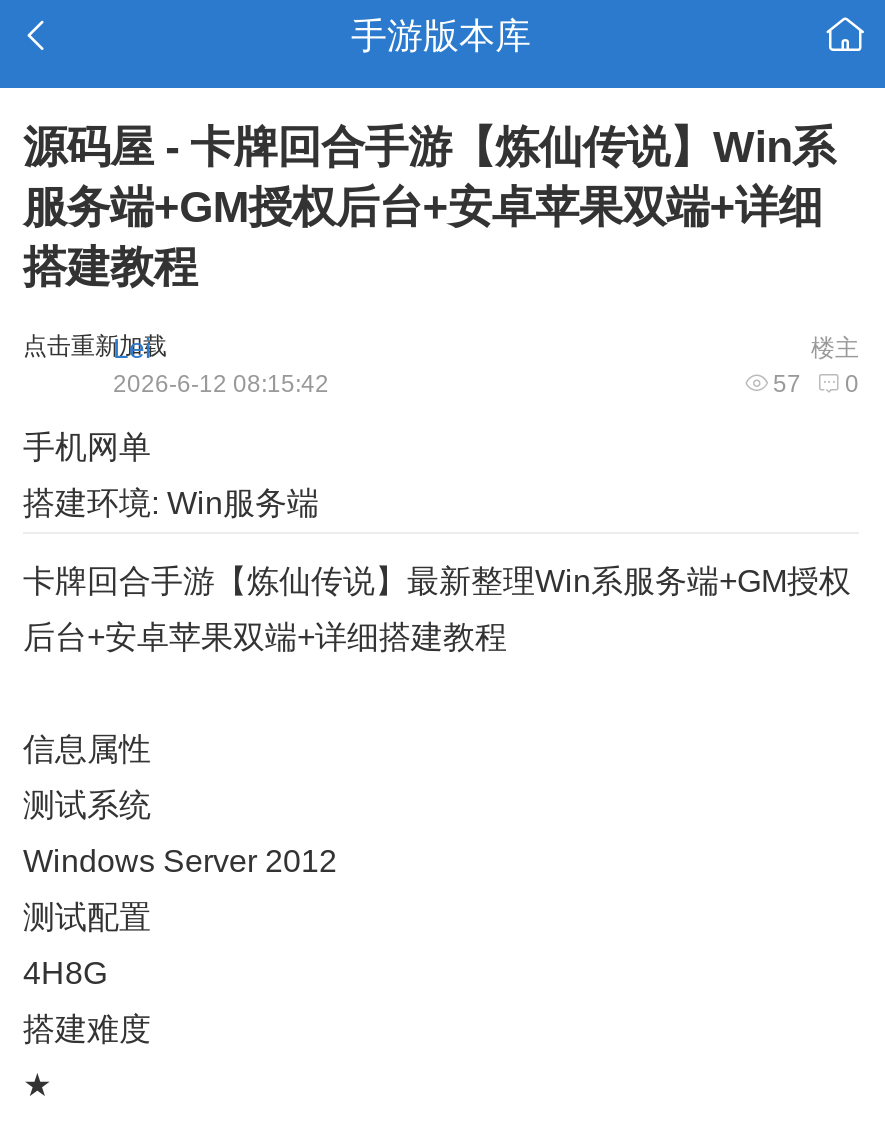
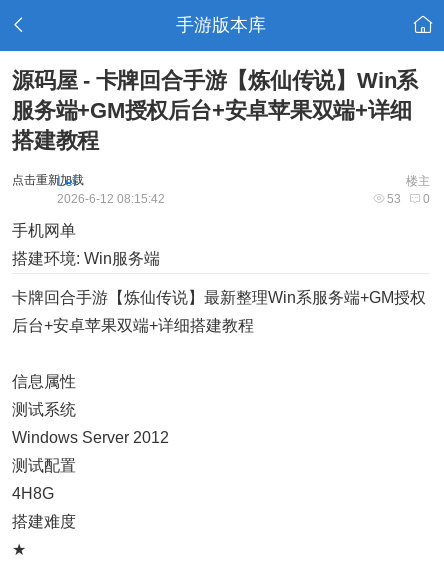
[773,370,859,398] 57 0 -> [387,192,430,206] 53 0

